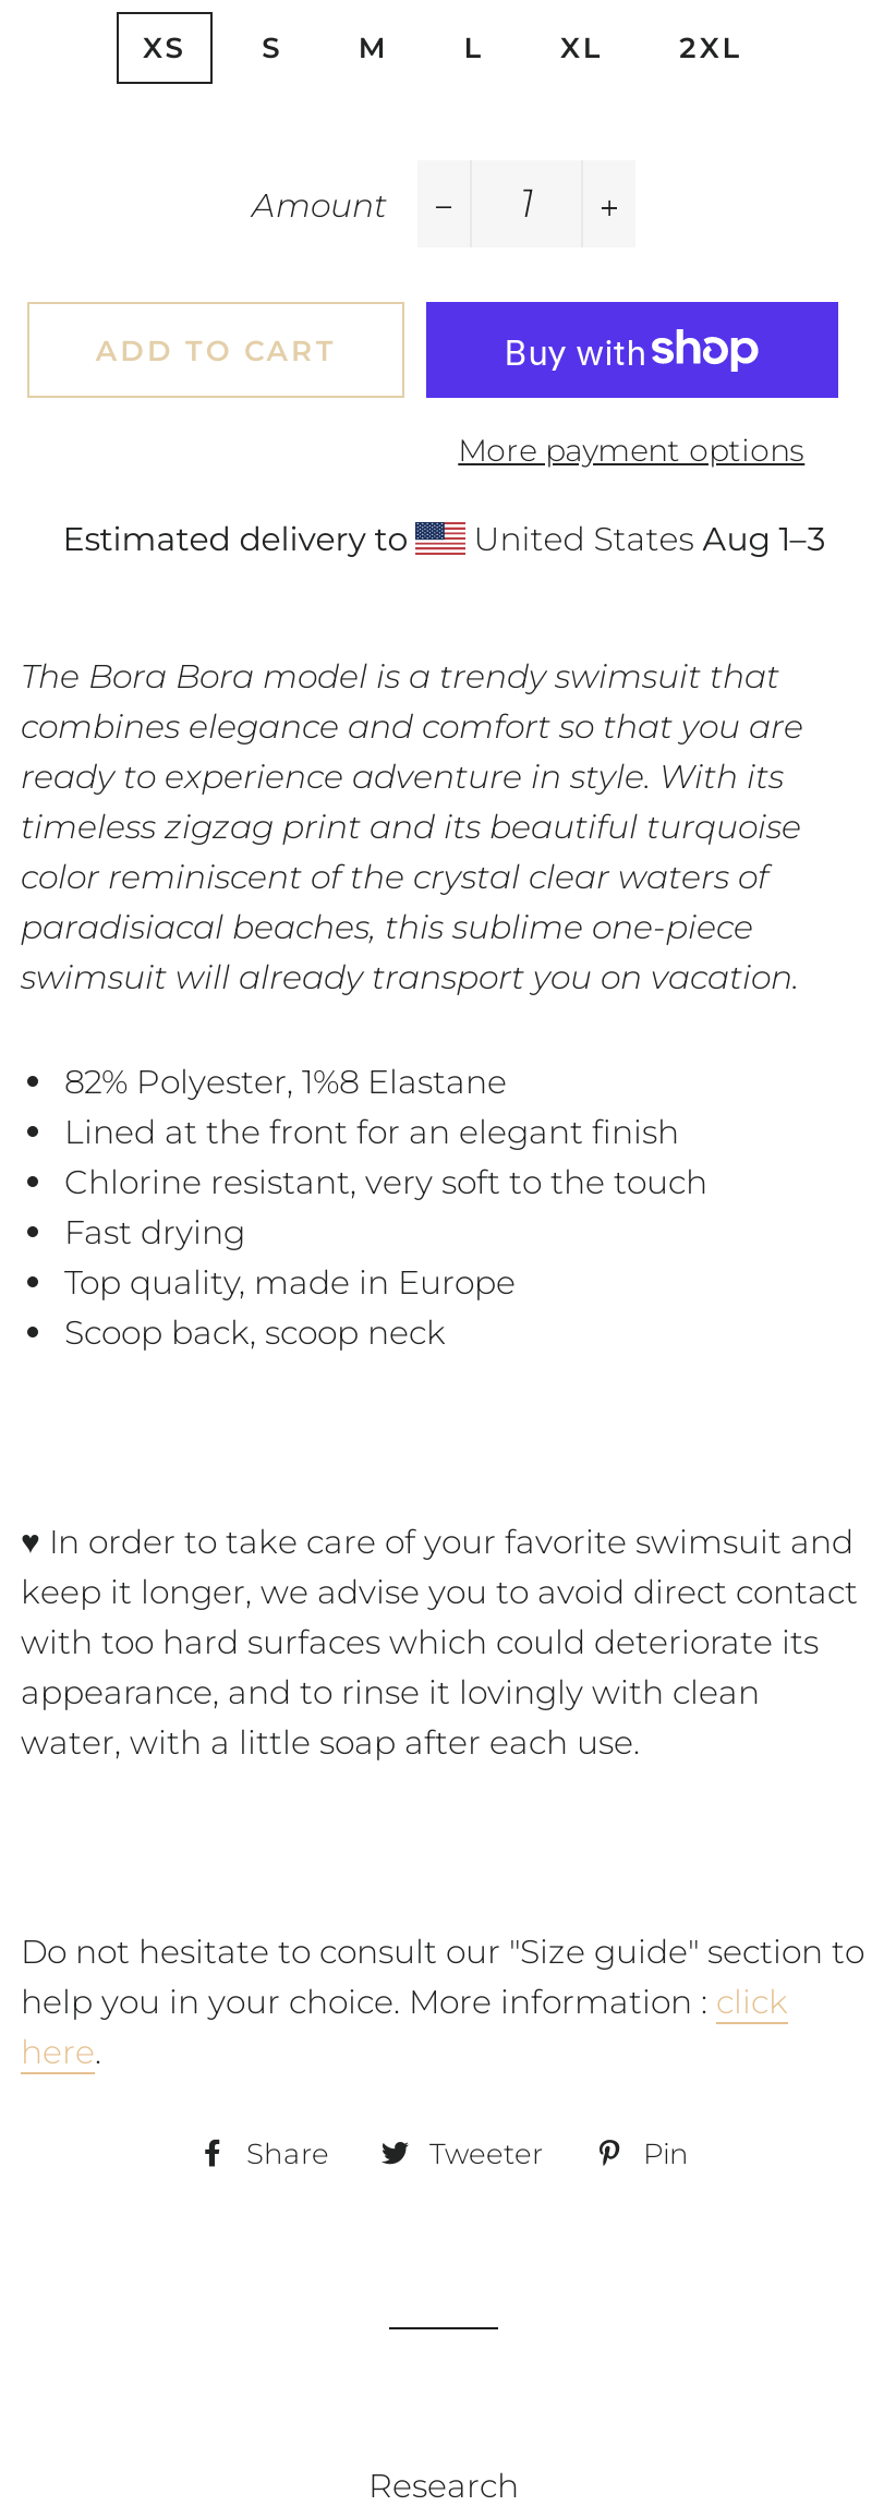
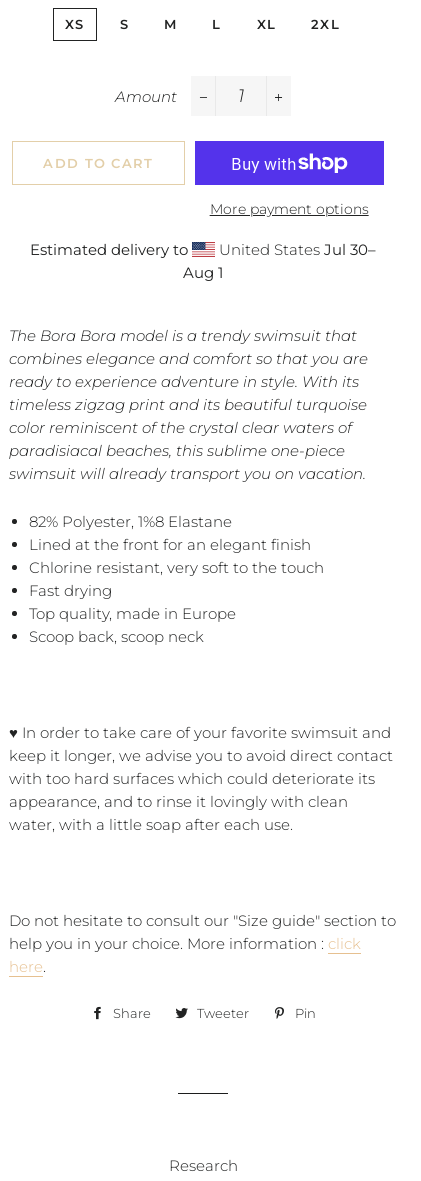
[465,518,825,559] United States Aug 1–3 -> [183,240,376,282] United States Jul 30– | Aug 1

